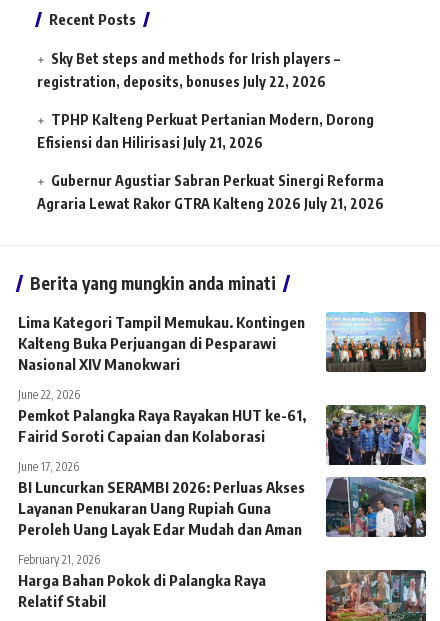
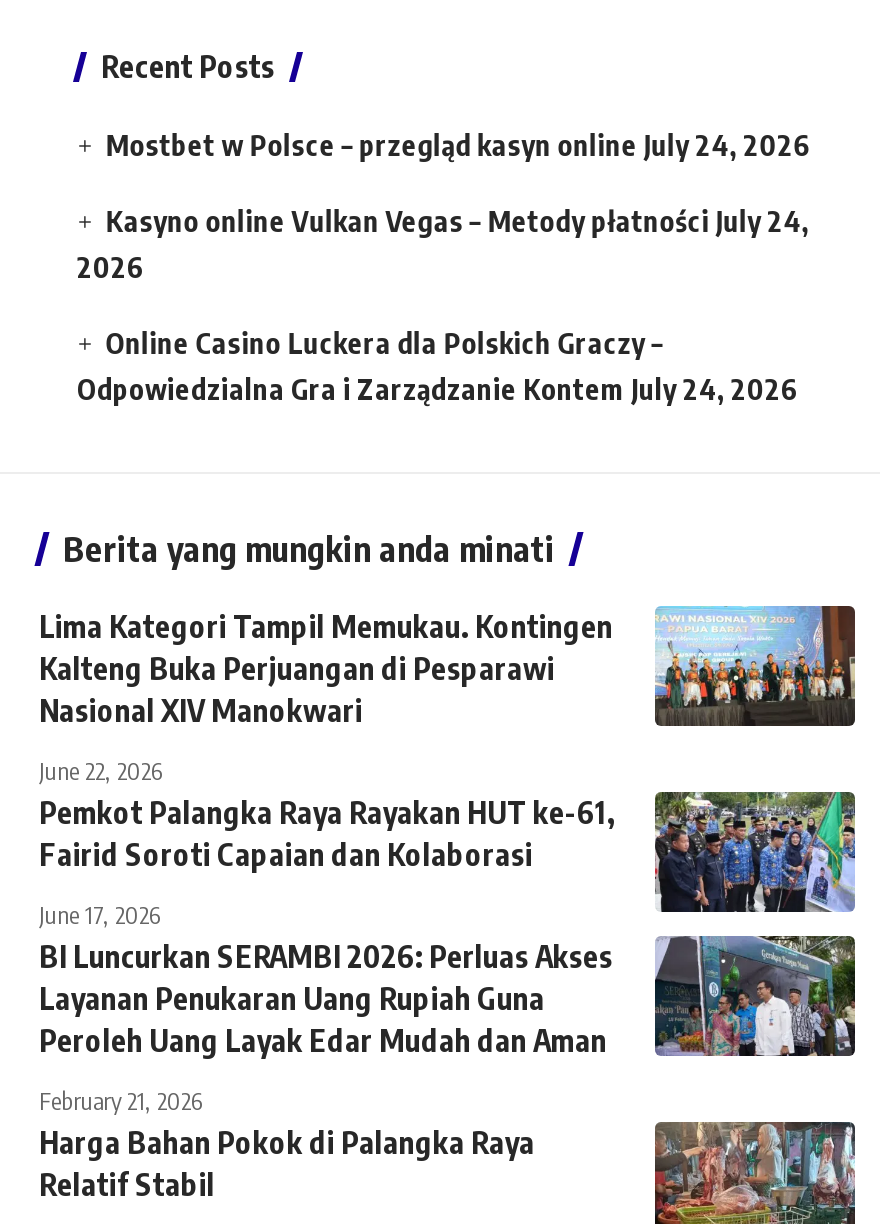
[37,50,340,90] Sky Bet steps and methods for Irish players – | registration, deposits, bonuses July 22, 2026 -> [105,128,811,162] Mostbet w Polsce – przegląd kasyn online July 24, 2026
[37,111,374,151] TPHP Kalteng Perkuat Pertanian Modern, Dorong | Efisiensi dan Hilirisasi July 21, 2026 -> [77,204,809,284] Kasyno online Vulkan Vegas – Metody płatności July 24, | 2026
[37,172,384,212] Gubernur Agustiar Sabran Perkuat Sinergi Reforma | Agraria Lewat Rakor GTRA Kalteng 2026 July 21, 2026 -> [77,326,799,406] Online Casino Luckera dla Polskich Graczy – | Odpowiedzialna Gra i Zarządzanie Kontem July 24, 2026

